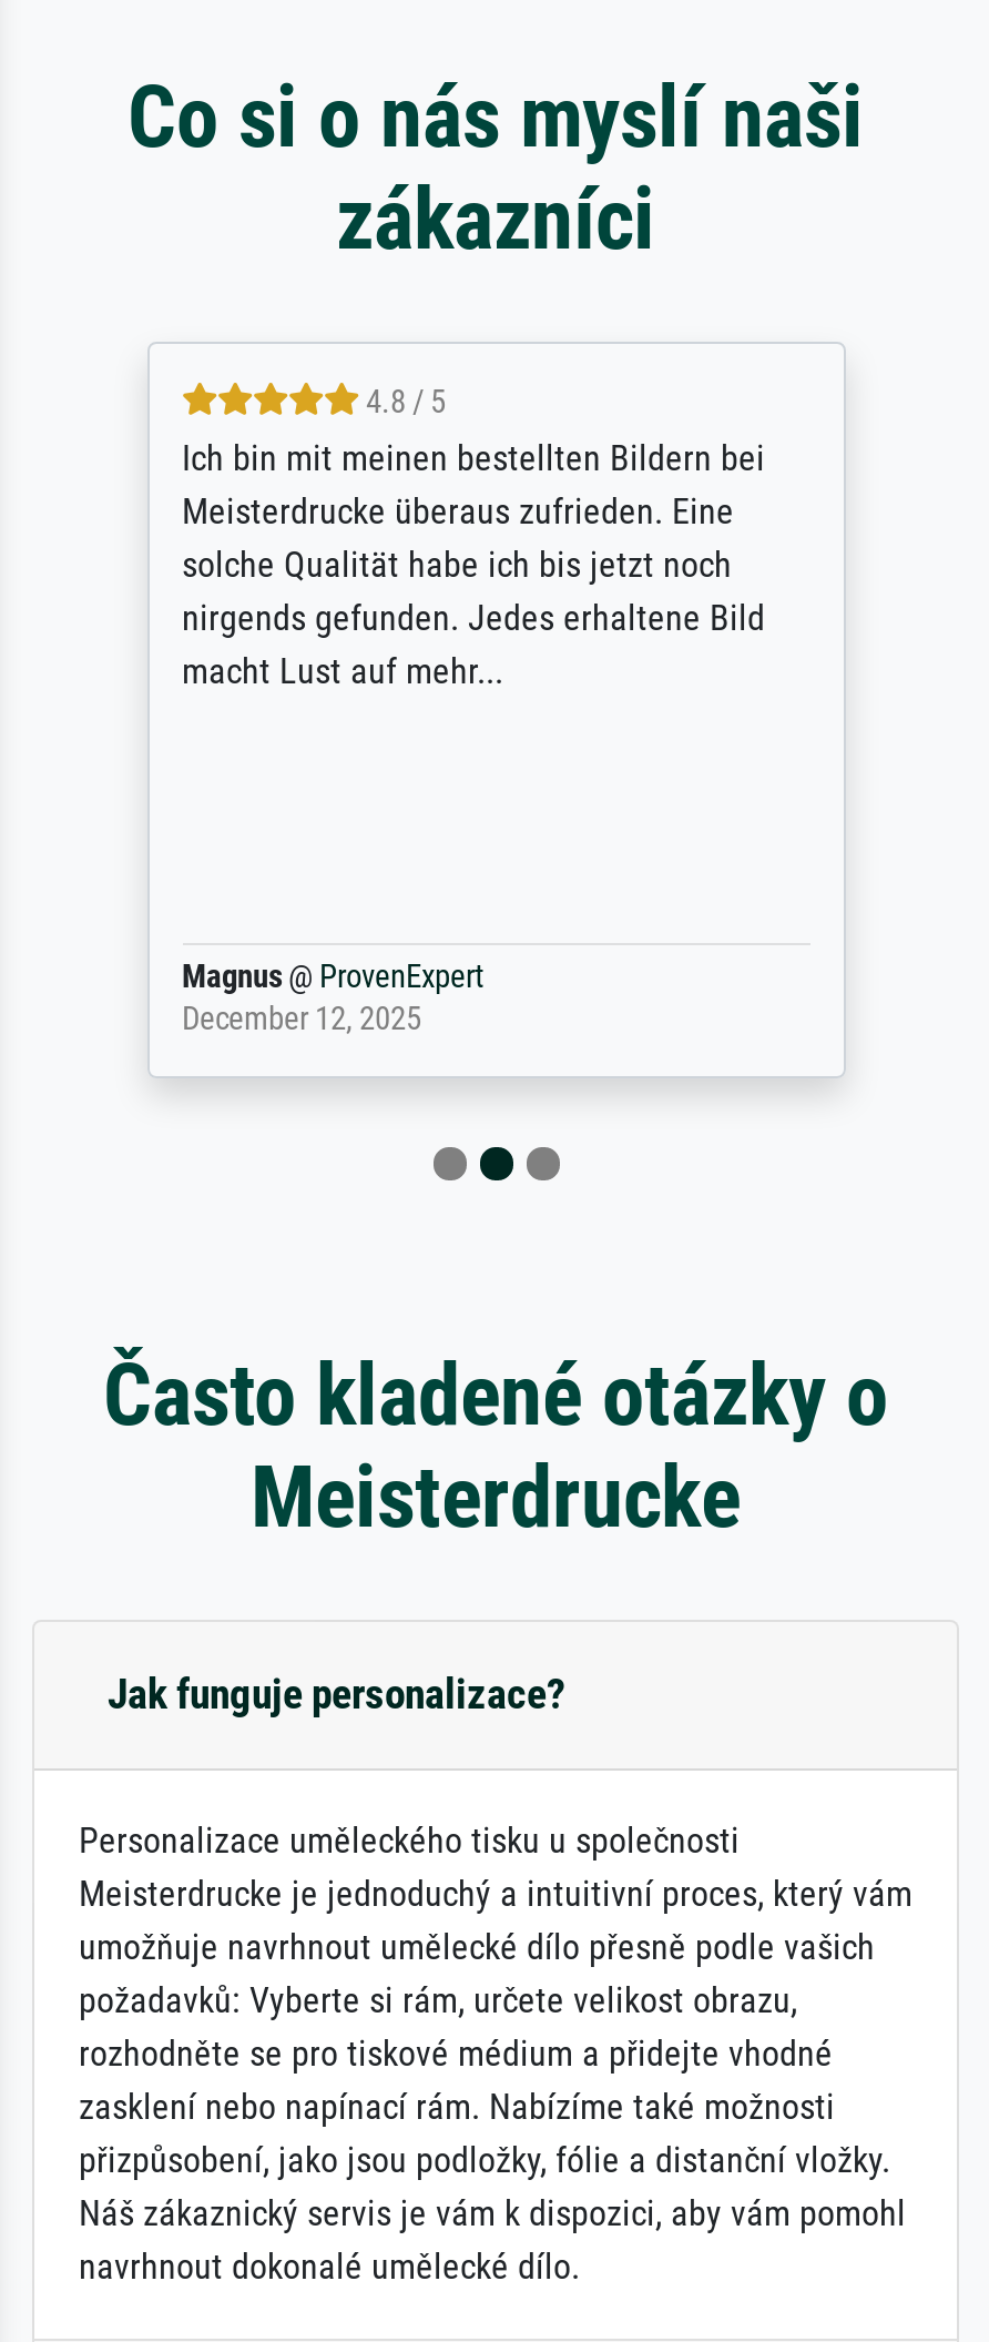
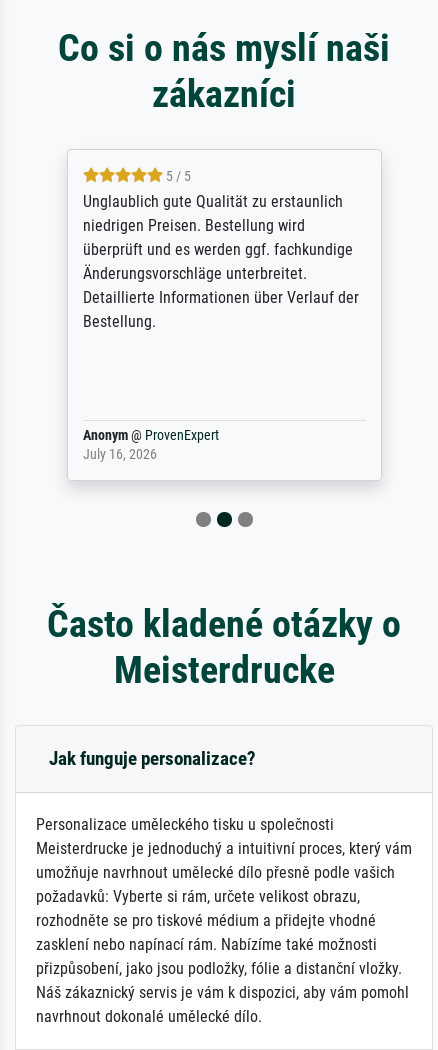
[182,384,765,693] 4.8 / 5 | Ich bin mit meinen bestellten Bildern bei | Meisterdrucke überaus zufrieden. Eine | solche Qualität habe ich bis jetzt noch | nirgends gefunden. Jedes erhaltene Bild | macht Lust auf mehr... -> [82,168,358,331] 5 / 5 | Unglaublich gute Qualität zu erstaunlich | niedrigen Preisen. Bestellung wird | überprüft und es werden ggf. fachkundige | Änderungsvorschläge unterbreitet. | Detaillierte Informationen über Verlauf der | Bestellung.
[182,959,483,1039] Magnus @ ProvenExpert | December 12, 2025 -> [82,427,218,463] Anonym @ ProvenExpert | July 16, 2026

